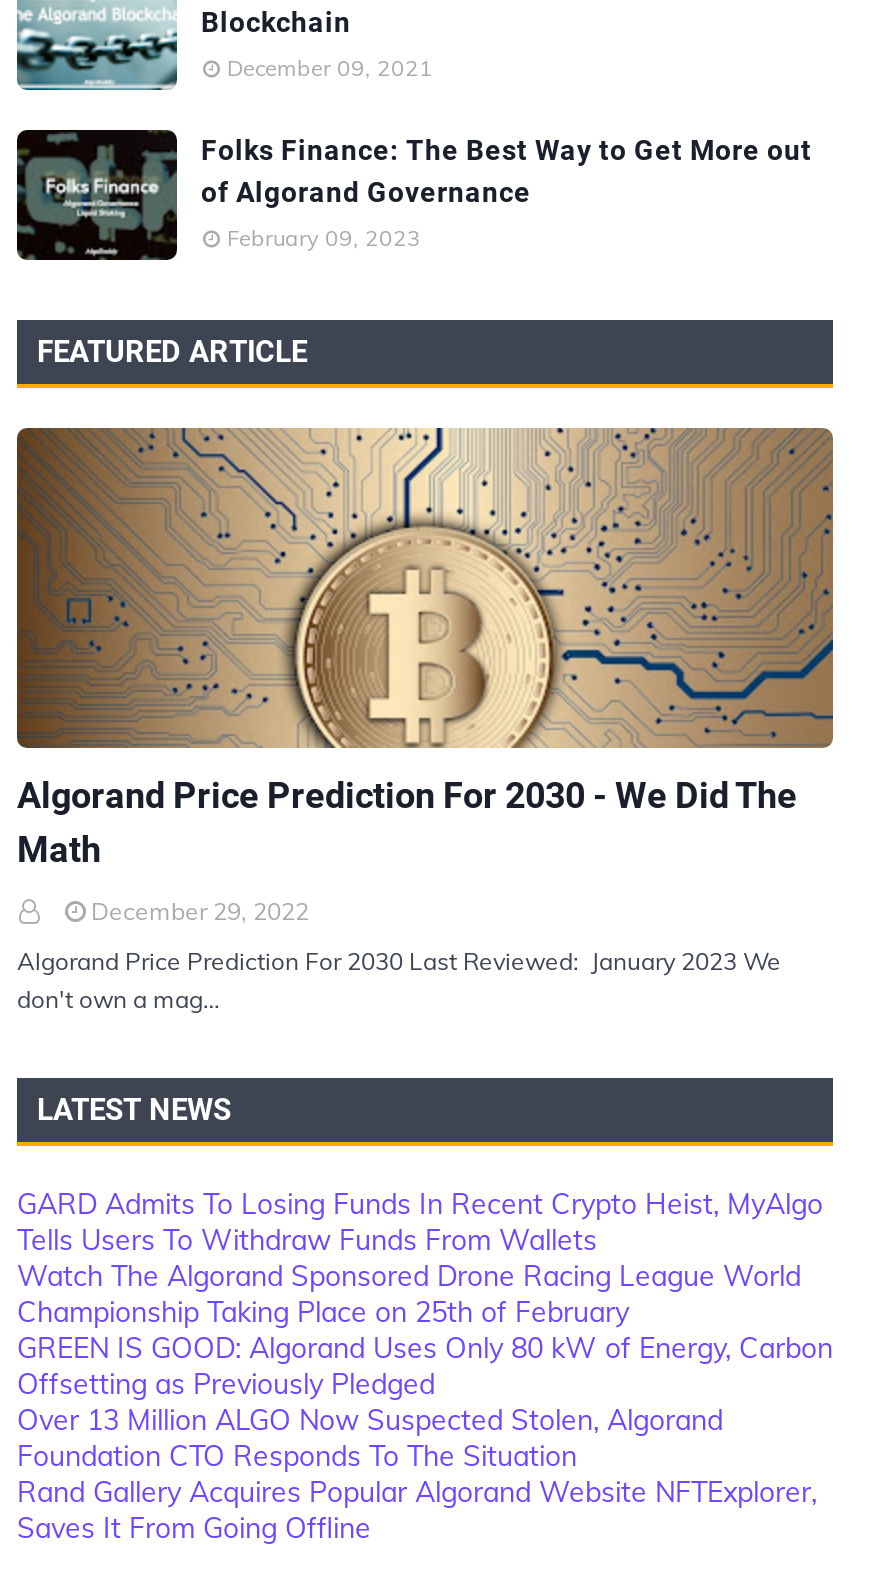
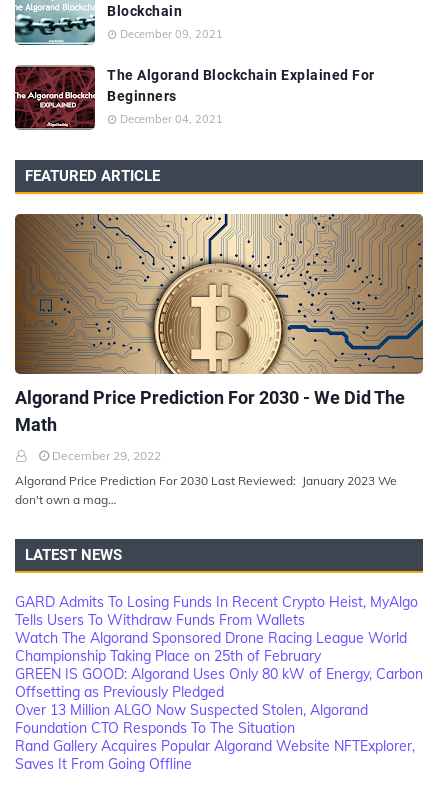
[15,130,812,262] [image] | Folks Finance: The Best Way to Get More out | of Algorand Governance -> [14,66,374,130] [image] | The Algorand Blockchain Explained For | Beginners
[227,224,421,252] February 09, 2023 -> [120,112,223,126] December 04, 2021

